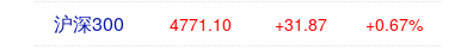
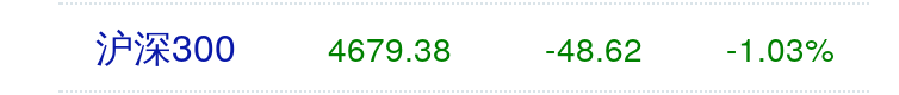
[170,12,232,36] 4771.10 -> [328,24,452,72] 4679.38
[275,12,327,36] +31.87 -> [545,24,643,72] -48.62
[365,12,423,36] +0.67% -> [726,24,833,72] -1.03%

